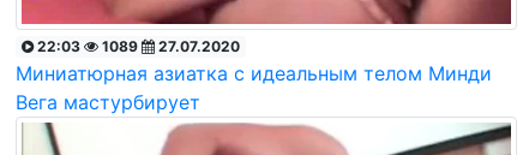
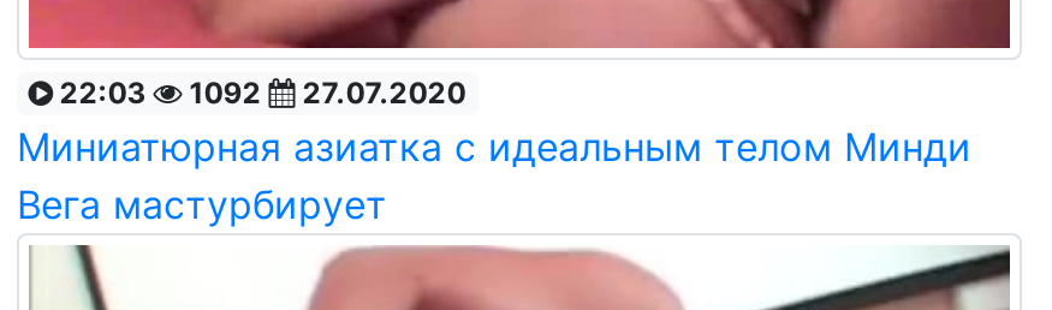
[33,37,240,55] 22:03 1089 27.07.2020 -> [52,73,466,109] 22:03 1092 27.07.2020

